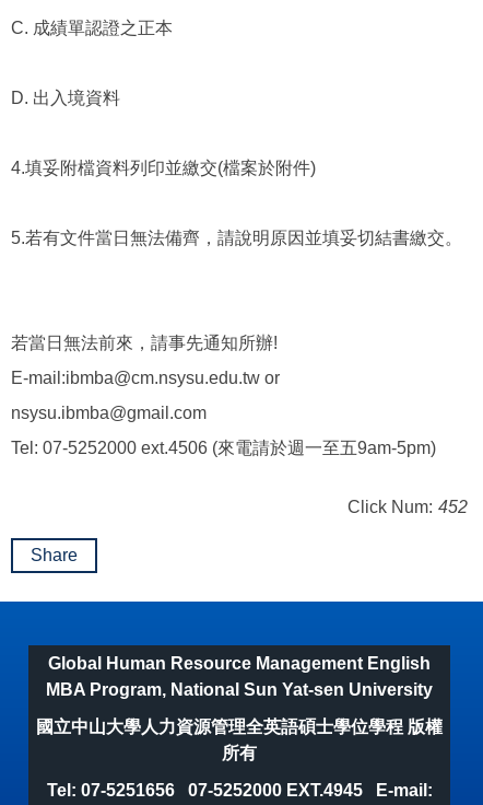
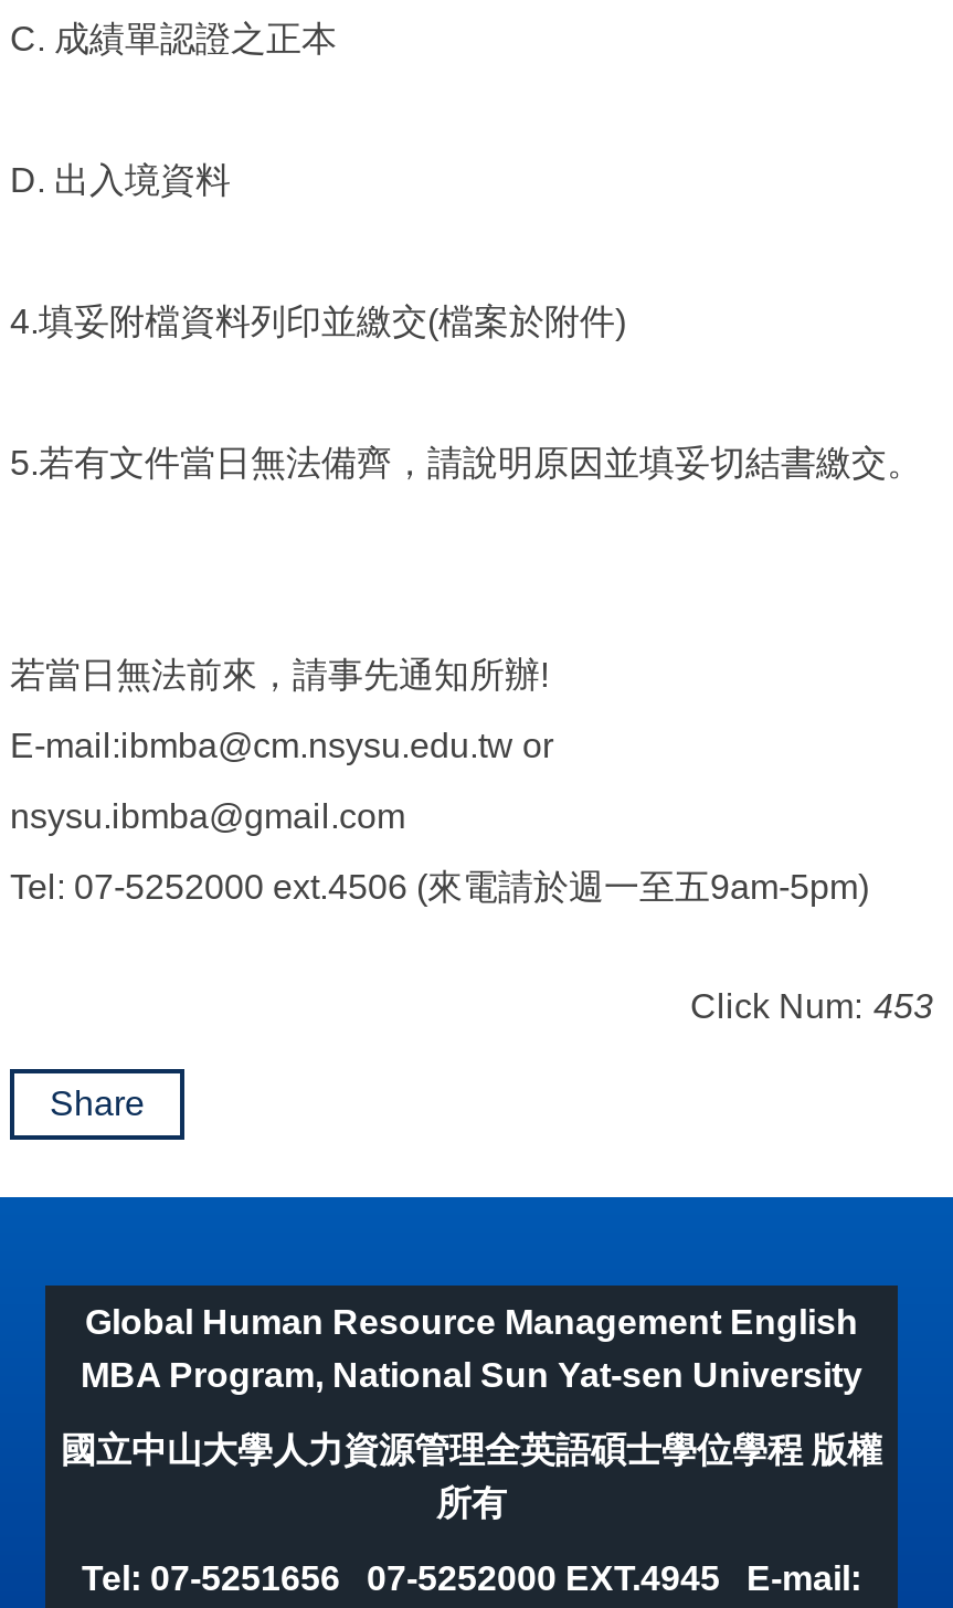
[347,498,468,516] Click Num: 452 -> [690,987,933,1025] Click Num: 453

